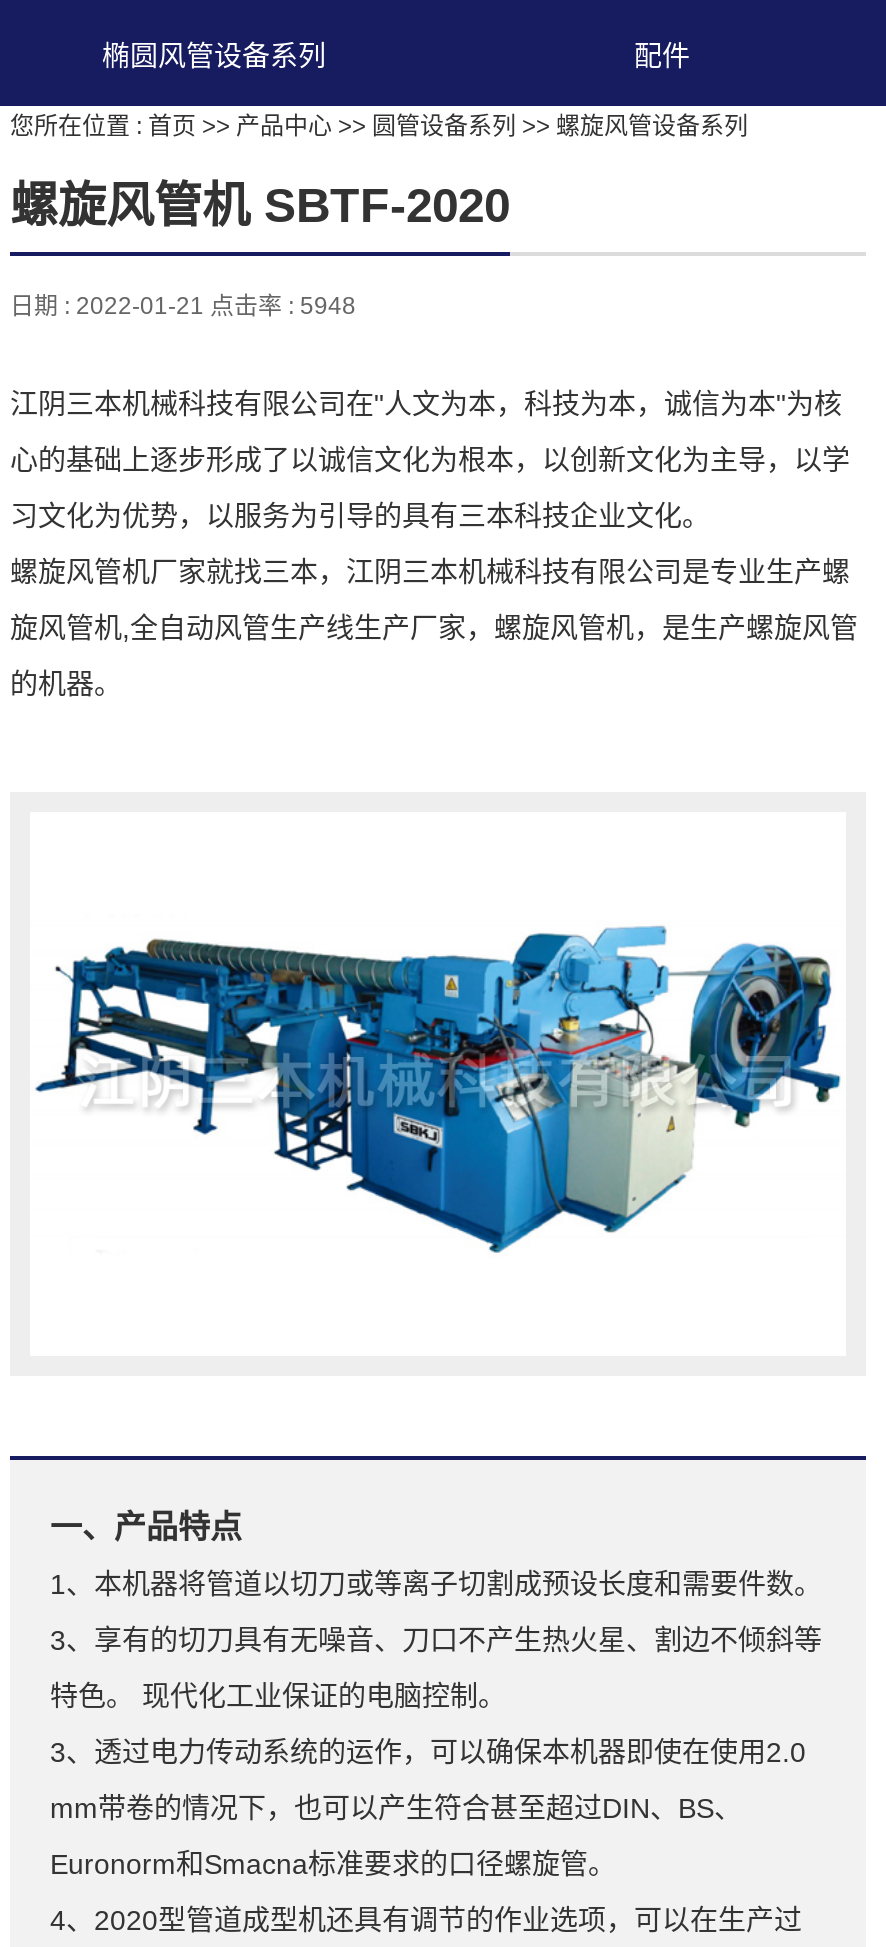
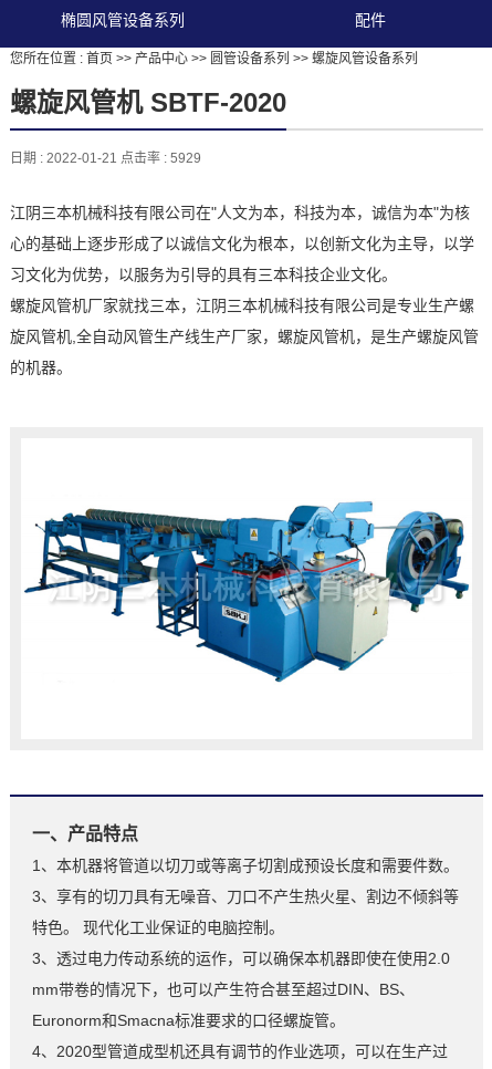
[10,292,356,320] 日期 : 2022-01-21 点击率 : 5948 -> [10,151,201,166] 日期 : 2022-01-21 点击率 : 5929

